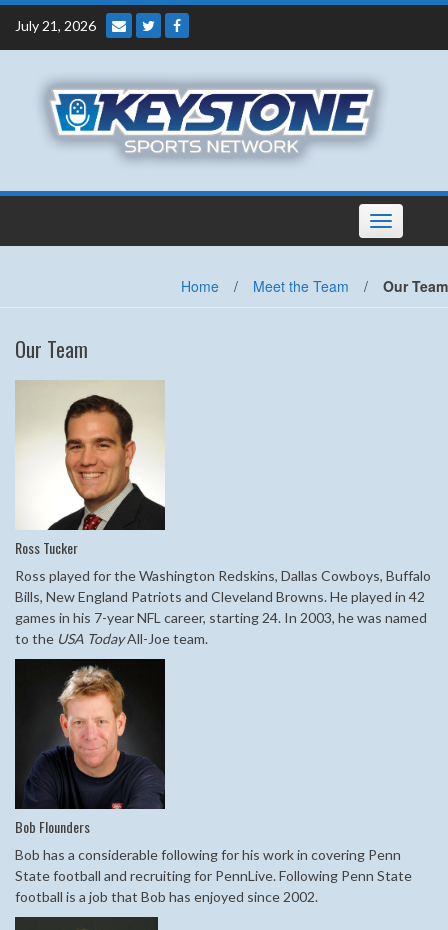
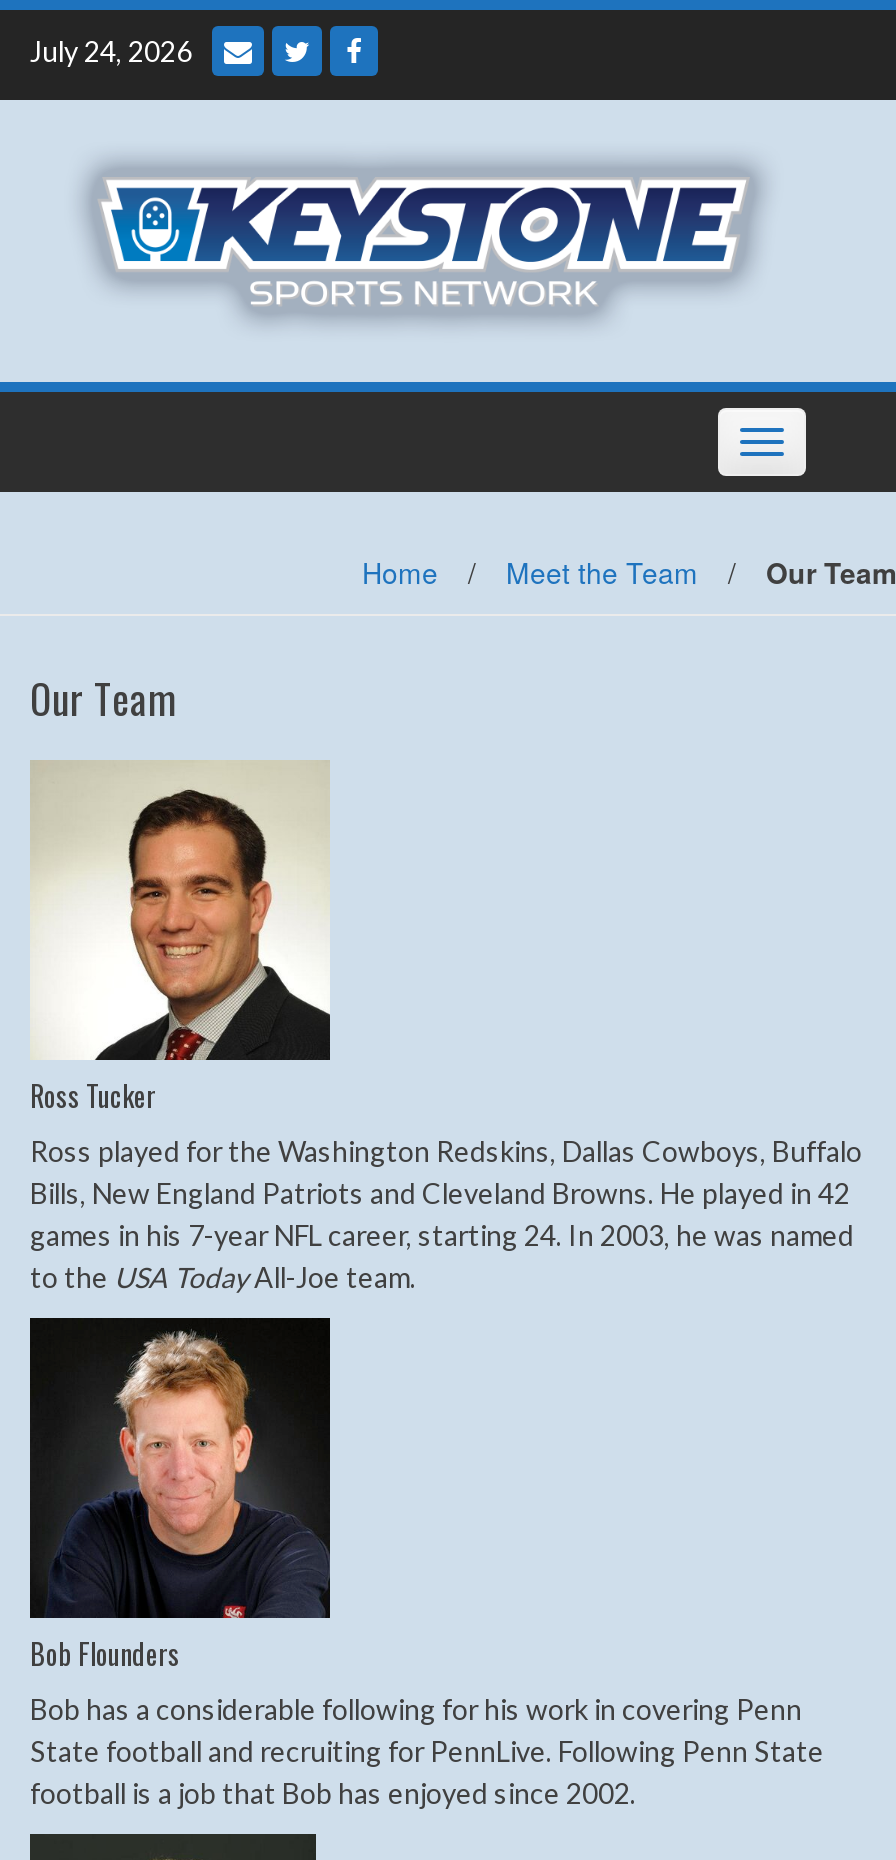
[15,17,96,34] July 21, 2026 -> [30,34,192,68] July 24, 2026

